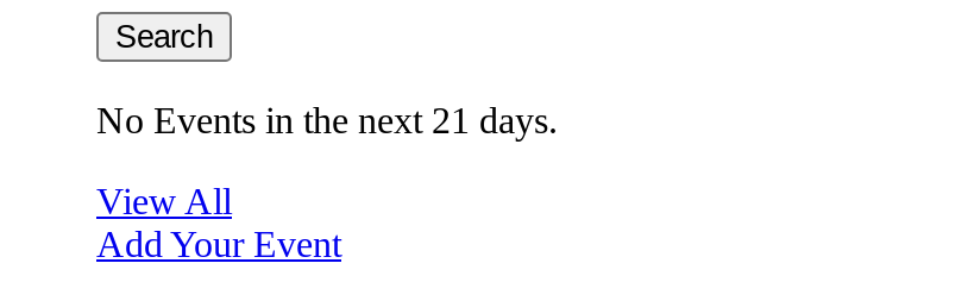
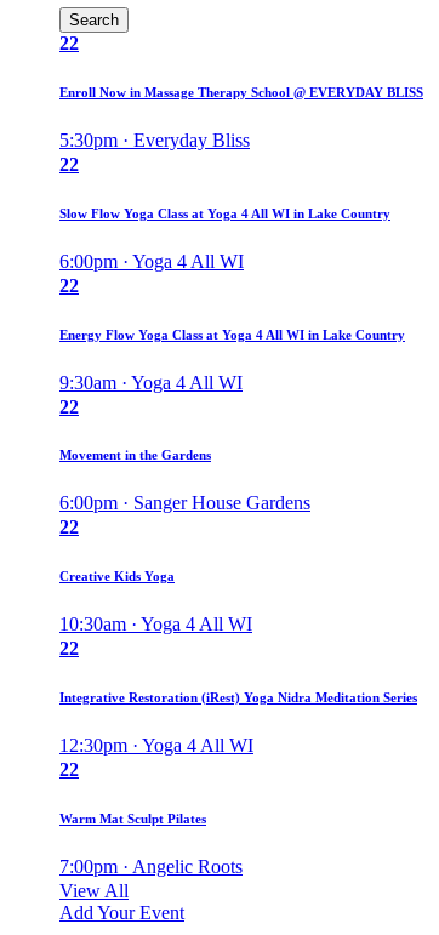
[96,99,558,140] No Events in the next 21 days. -> [59,32,423,877] 22 | Enroll Now in Massage Therapy School @ EVERYDAY BLISS | 5:30pm · Everyday Bliss | 22 | Slow Flow Yoga Class at Yoga 4 All WI in Lake Country | 6:00pm · Yoga 4 All WI | 22 | Energy Flow Yoga Class at Yoga 4 All WI in Lake Country | 9:30am · Yoga 4 All WI | 22 | Movement in the Gardens | 6:00pm · Sanger House Gardens | 22 | Creative Kids Yoga | 10:30am · Yoga 4 All WI | 22 | Integrative Restoration (iRest) Yoga Nidra Meditation Series | 12:30pm · Yoga 4 All WI | 22 | Warm Mat Sculpt Pilates | 7:00pm · Angelic Roots

